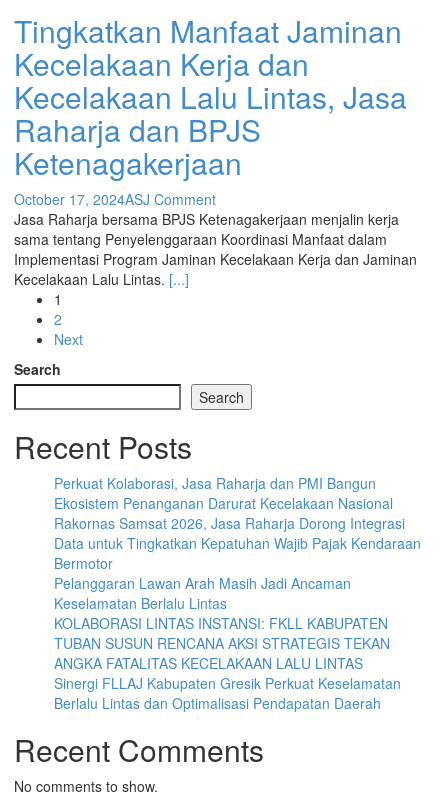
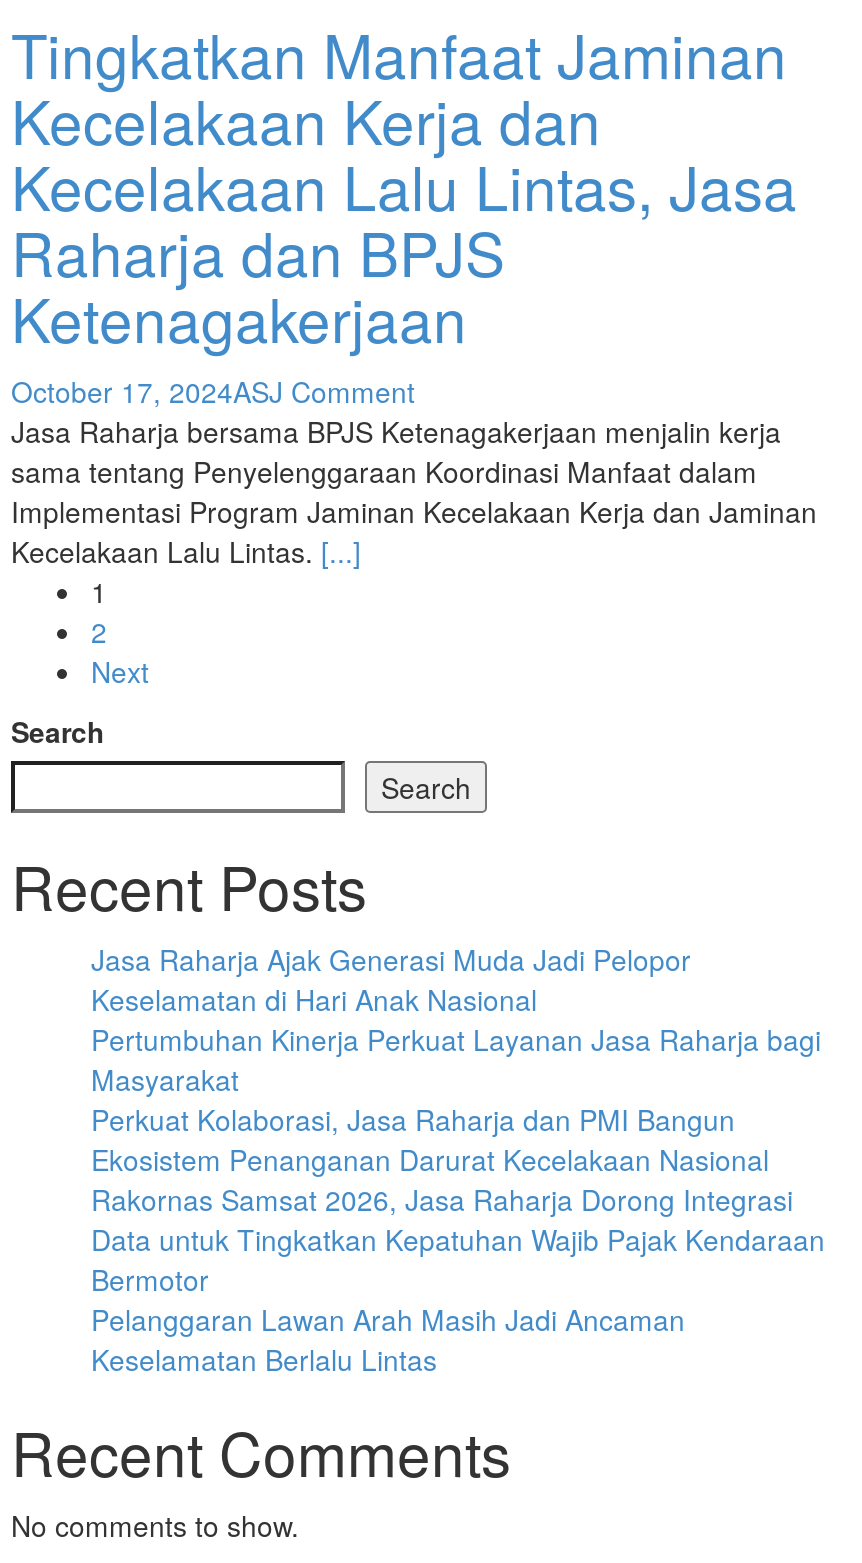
none -> [91,940,821,1100] Jasa Raharja Ajak Generasi Muda Jadi Pelopor | Keselamatan di Hari Anak Nasional | Pertumbuhan Kinerja Perkuat Layanan Jasa Raharja bagi | Masyarakat
moved [54,473,421,613] -> [91,1100,825,1380]: Perkuat Kolaborasi, Jasa Raharja dan PMI Bangun | Ekosistem Penanganan Darurat Kecelakaan Nasional | Rakornas Samsat 2026, Jasa Raharja Dorong Integrasi | Data untuk Tingkatkan Kepatuhan Wajib Pajak Kendaraan | Bermotor | Pelanggaran Lawan Arah Masih Jadi Ancaman | Keselamatan Berlalu Lintas
[54,613,401,713] KOLABORASI LINTAS INSTANSI: FKLL KABUPATEN | TUBAN SUSUN RENCANA AKSI STRATEGIS TEKAN | ANGKA FATALITAS KECELAKAAN LALU LINTAS | Sinergi FLLAJ Kabupaten Gresik Perkuat Keselamatan | Berlalu Lintas dan Optimalisasi Pendapatan Daerah -> none

